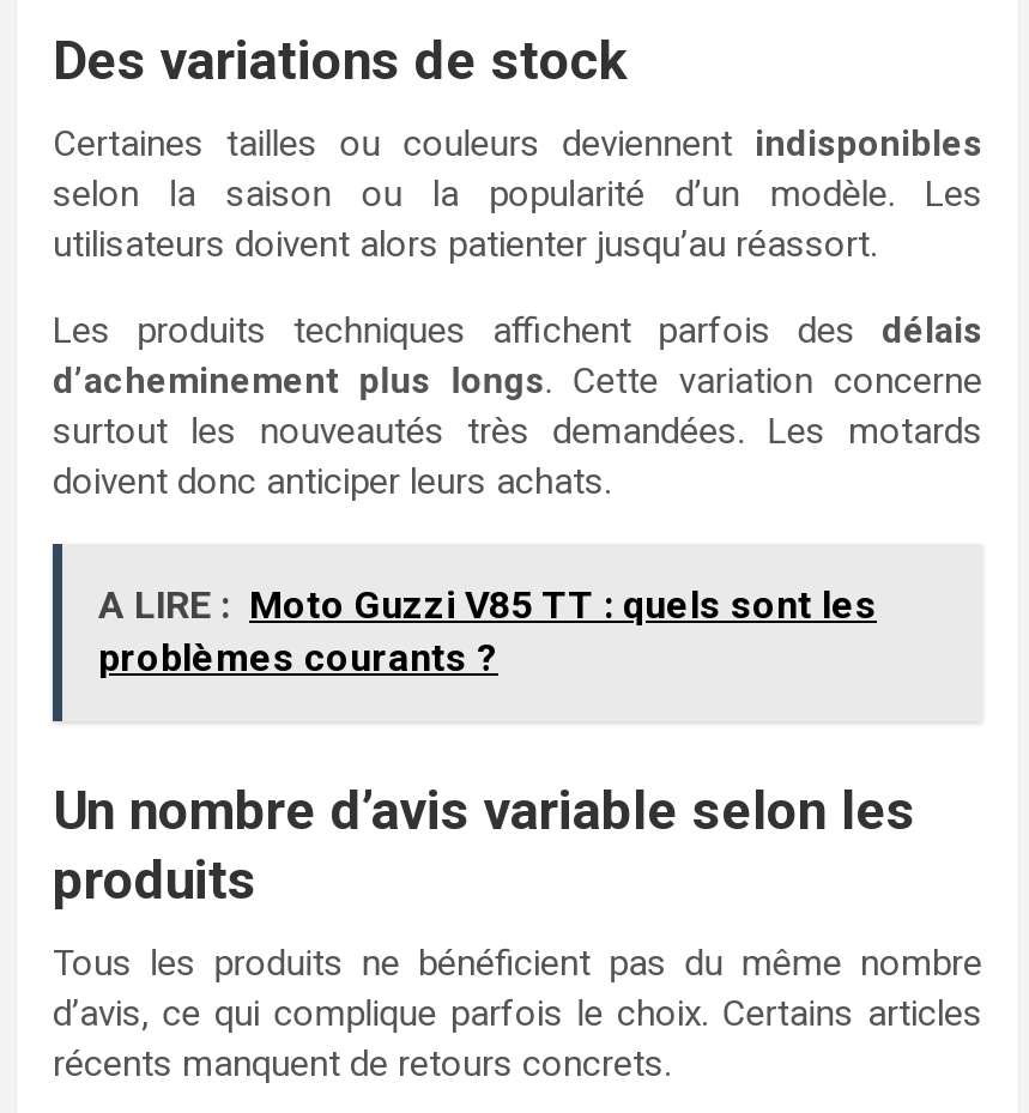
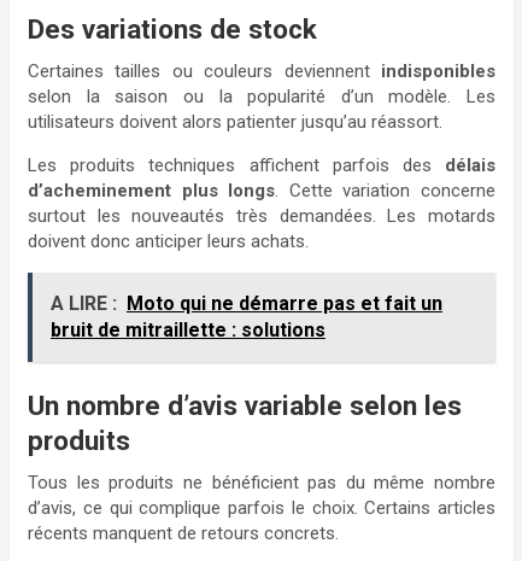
[98,583,877,681] A LIRE : Moto Guzzi V85 TT : quels sont les | problèmes courants ? -> [51,292,442,341] A LIRE : Moto qui ne démarre pas et fait un | bruit de mitraillette : solutions

